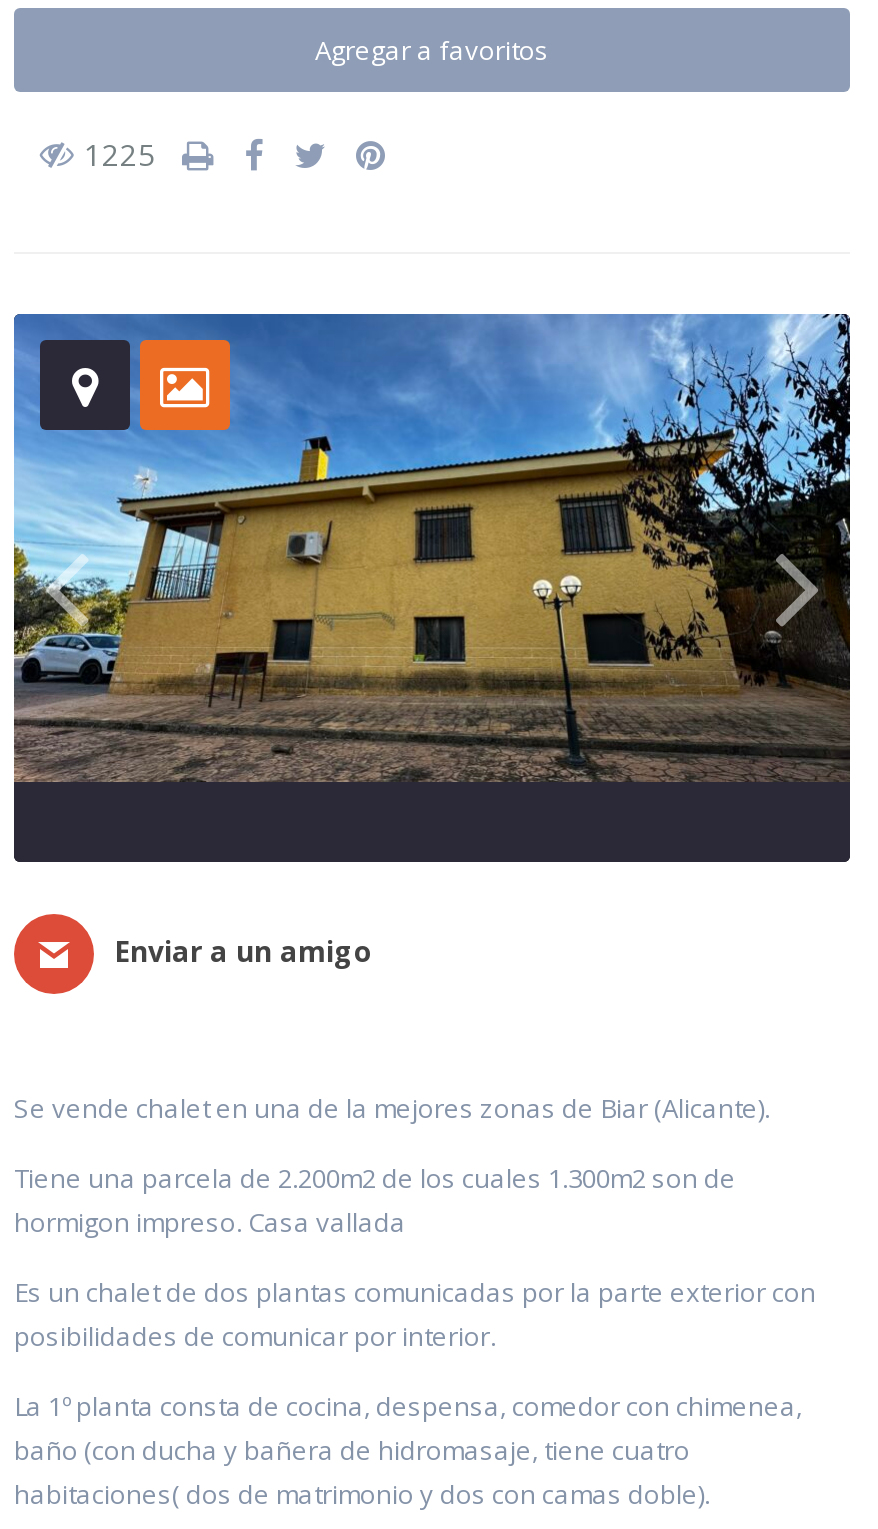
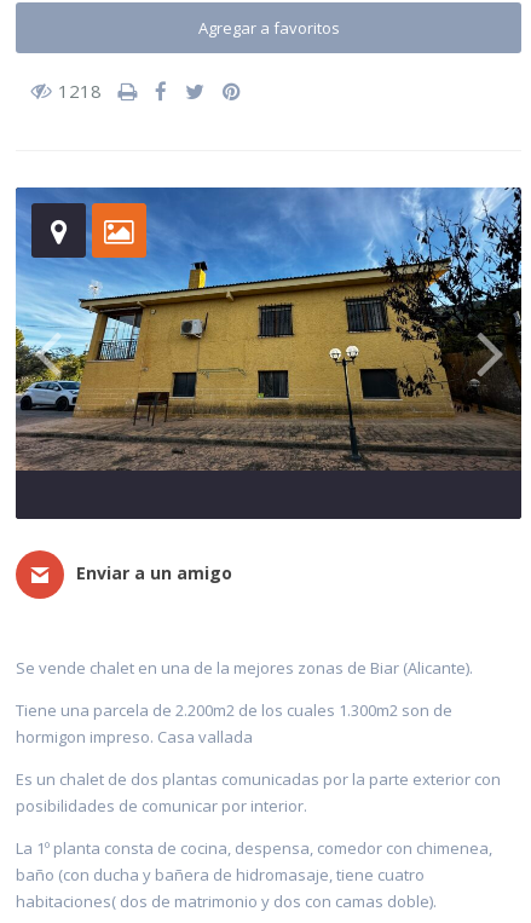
[84,134,156,174] 1225 -> [58,79,102,103] 1218

